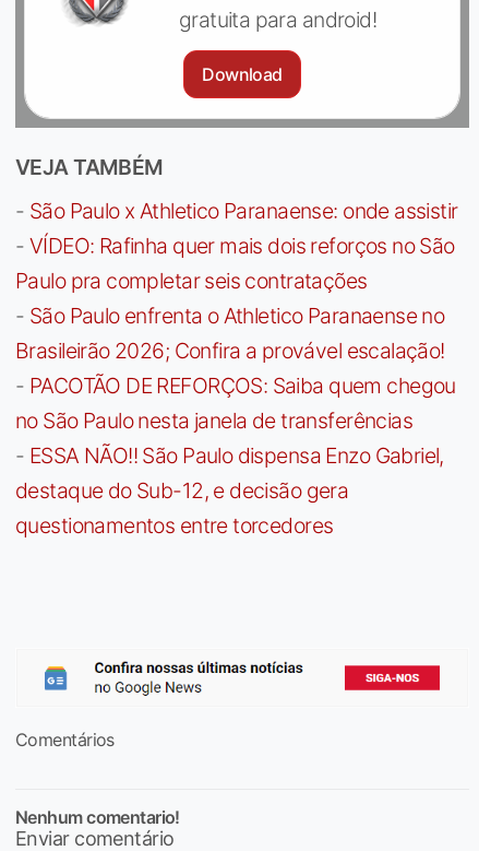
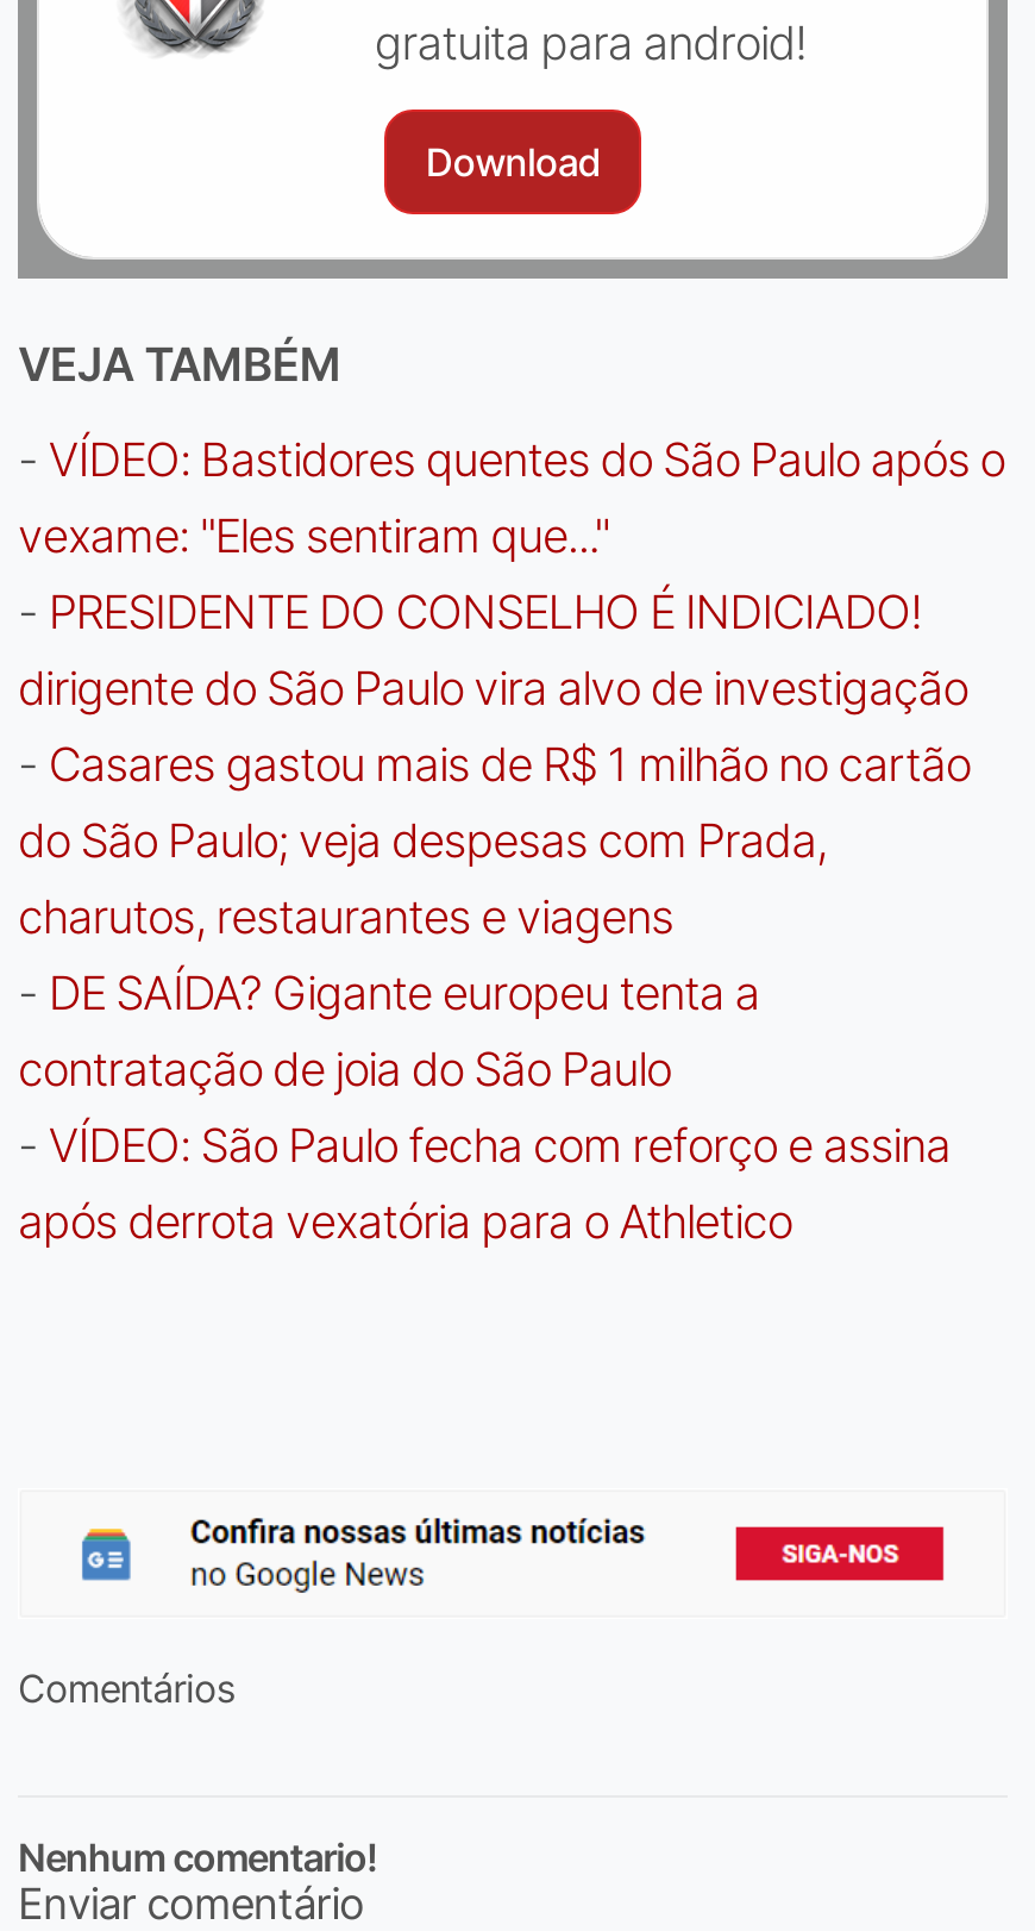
[15,197,458,538] - São Paulo x Athletico Paranaense: onde assistir | - VÍDEO: Rafinha quer mais dois reforços no São | Paulo pra completar seis contratações | - São Paulo enfrenta o Athletico Paranaense no | Brasileirão 2026; Confira a provável escalação! | - PACOTÃO DE REFORÇOS: Saiba quem chegou | no São Paulo nesta janela de transferências | - ESSA NÃO!! São Paulo dispensa Enzo Gabriel, | destaque do Sub-12, e decisão gera | questionamentos entre torcedores -> [18,430,1005,1249] - VÍDEO: Bastidores quentes do São Paulo após o | vexame: "Eles sentiram que..." | - PRESIDENTE DO CONSELHO É INDICIADO! | dirigente do São Paulo vira alvo de investigação | - Casares gastou mais de R$ 1 milhão no cartão | do São Paulo; veja despesas com Prada, | charutos, restaurantes e viagens | - DE SAÍDA? Gigante europeu tenta a | contratação de joia do São Paulo | - VÍDEO: São Paulo fecha com reforço e assina | após derrota vexatória para o Athletico

